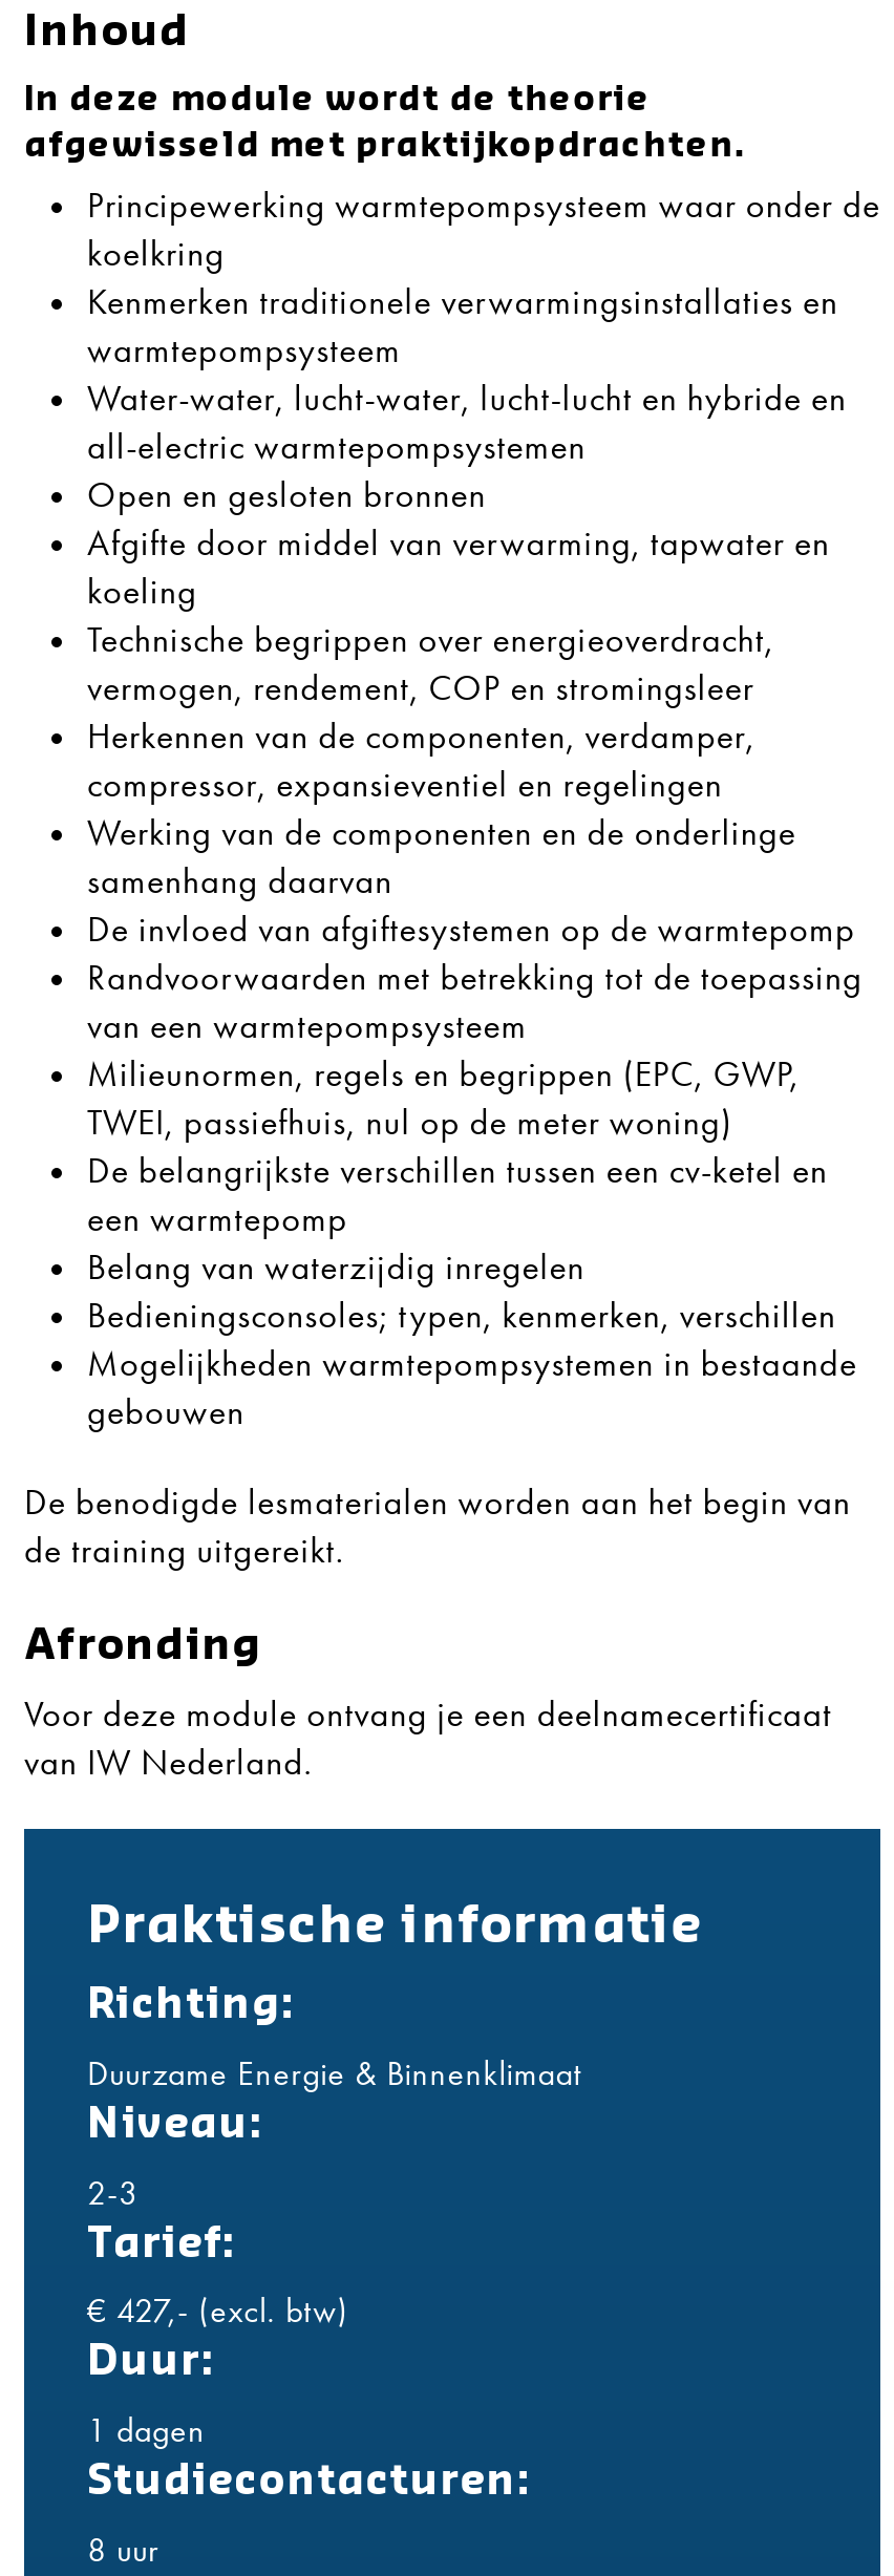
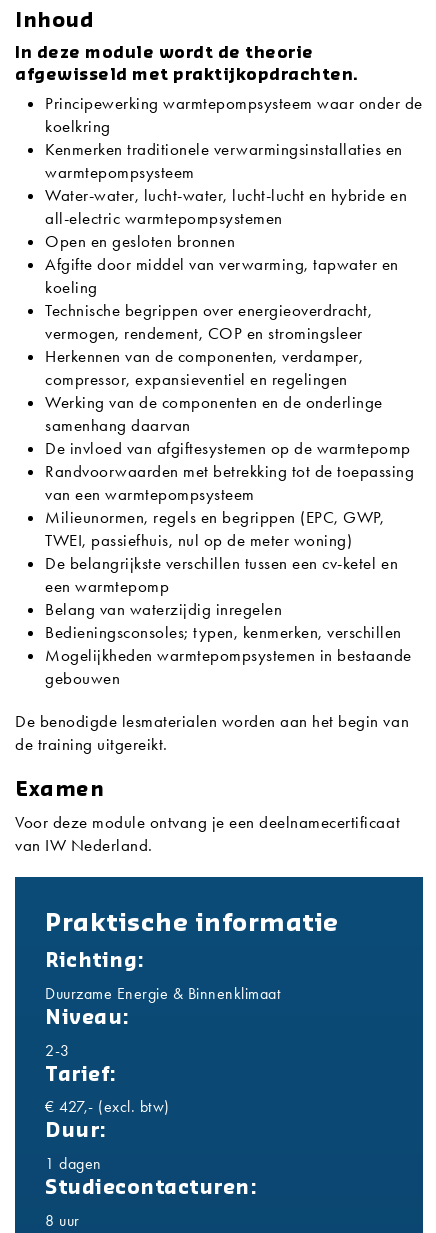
[24,1625,263,1666] Afronding -> [15,780,104,800] Examen

